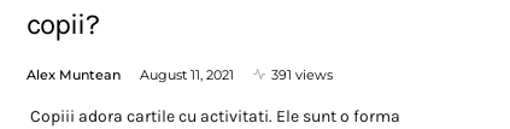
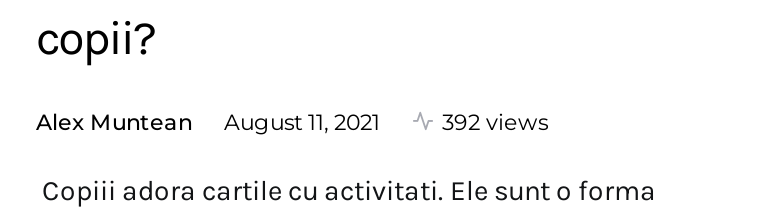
[271,66,333,83] 391 views -> [442,107,548,135] 392 views

